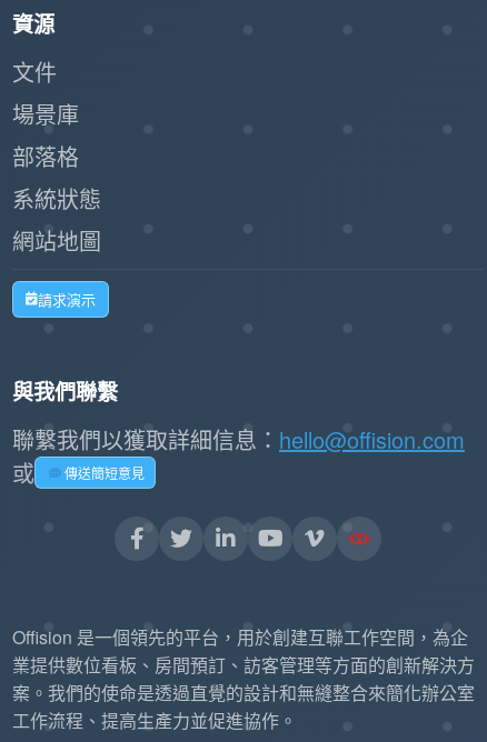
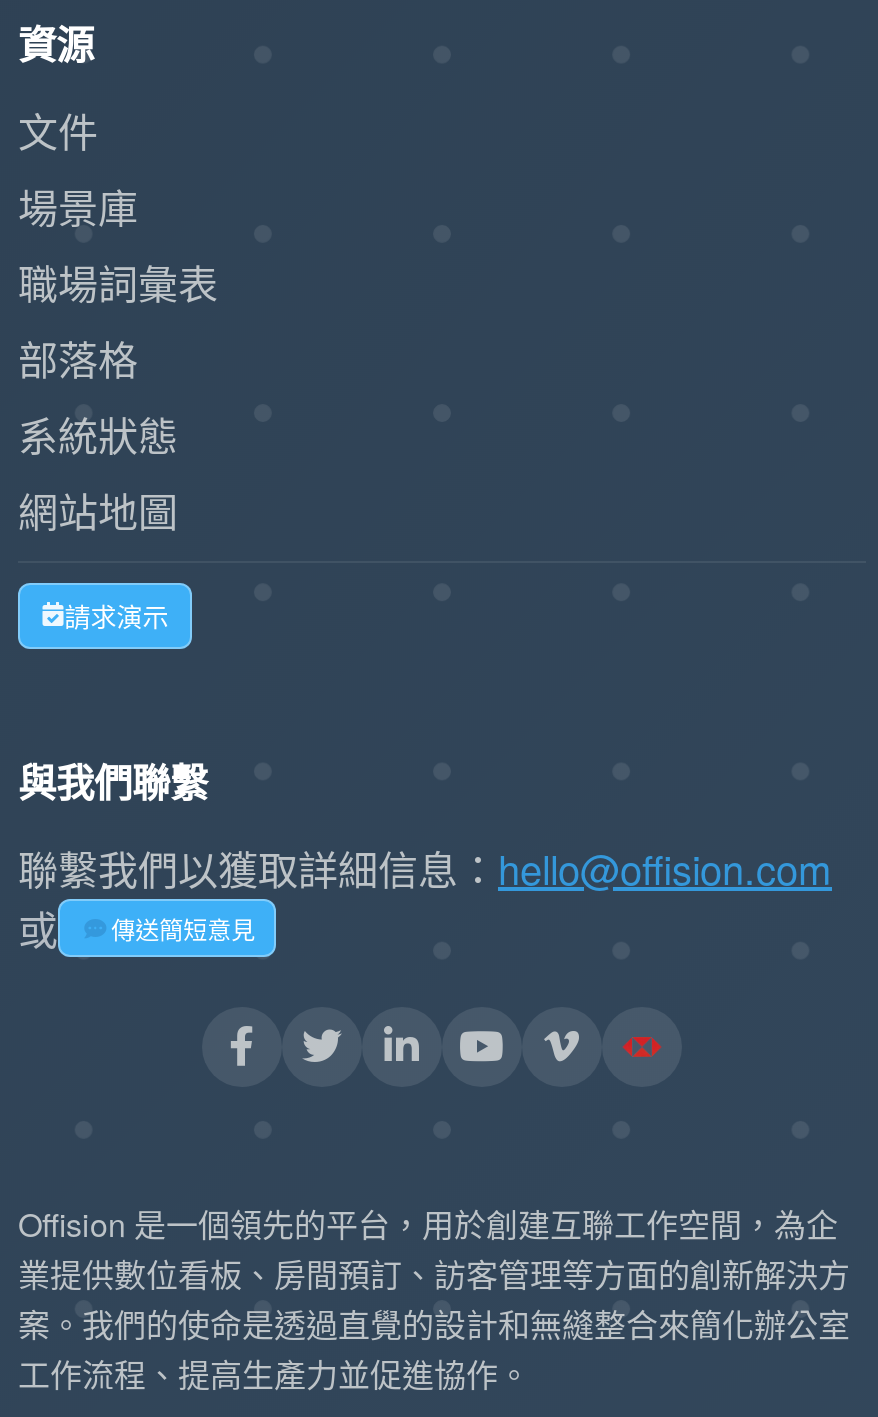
none -> [18,252,218,310] 職場詞彙表

